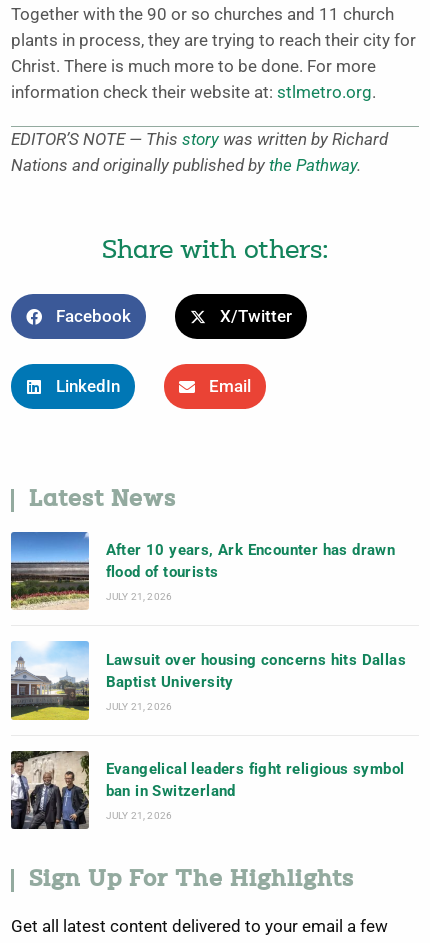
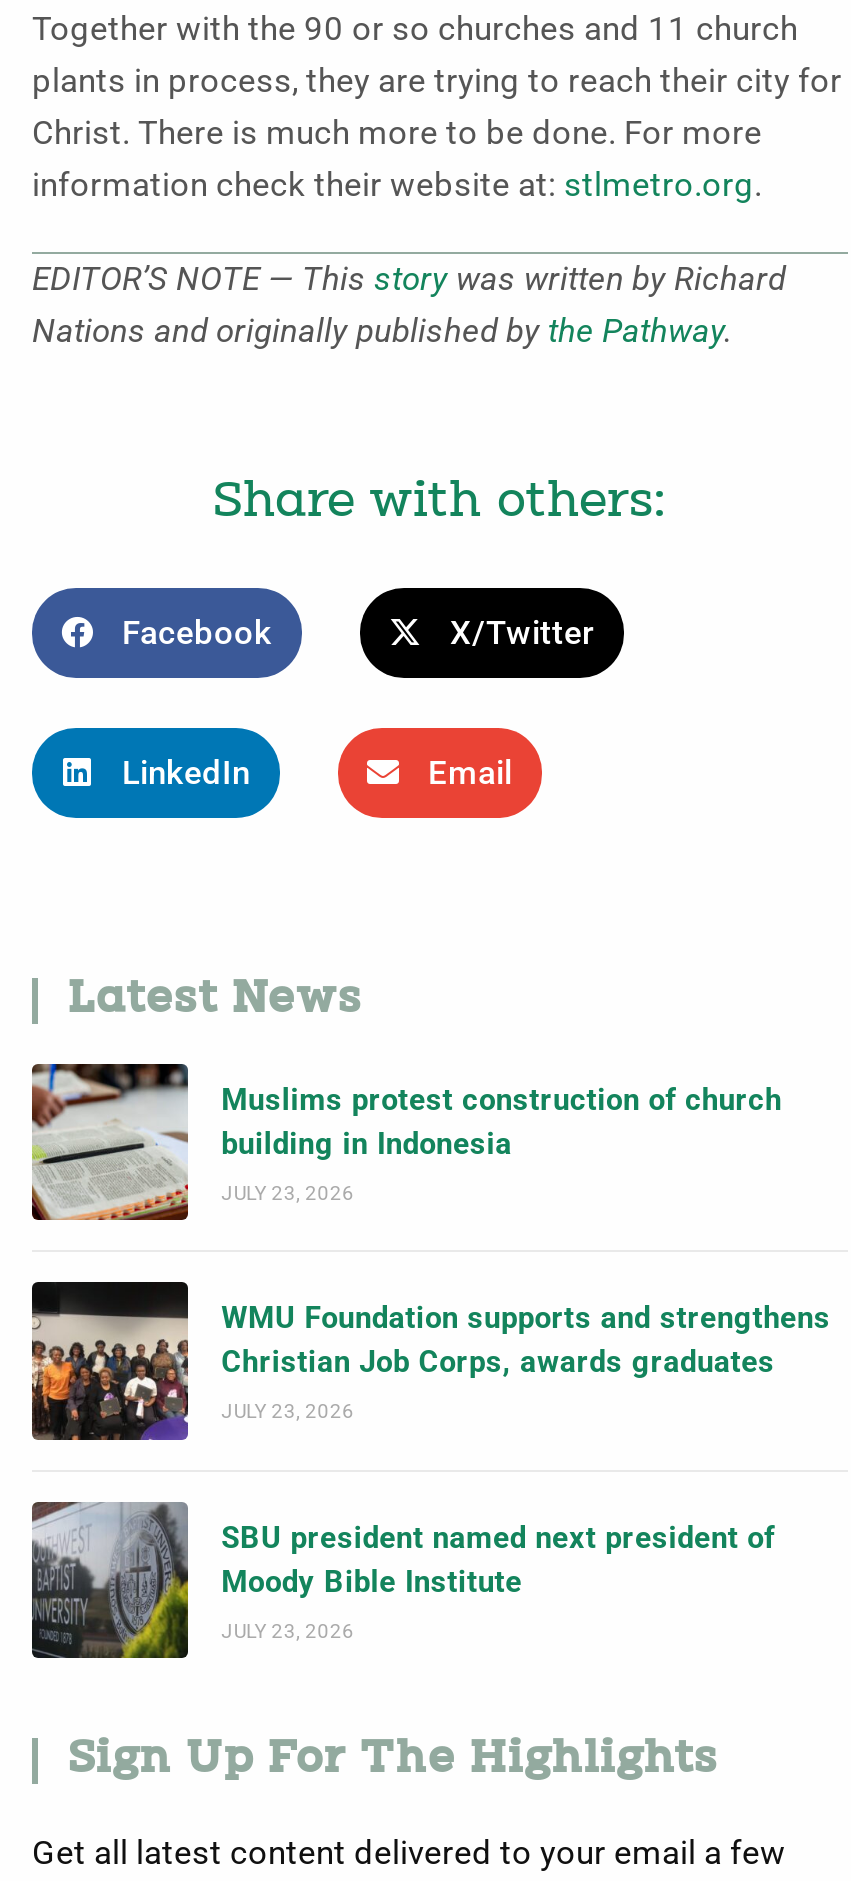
[10,531,395,610] [image] | After 10 years, Ark Encounter has drawn | flood of tourists -> [30,1062,782,1222] [image] | Muslims protest construction of church | building in Indonesia
[106,591,172,602] JULY 21, 2026 -> [221,1182,355,1204] JULY 23, 2026
[11,641,406,721] [image] | Lawsuit over housing concerns hits Dallas | Baptist University -> [30,1280,831,1442] [image] | WMU Foundation supports and strengthens | Christian Job Corps, awards graduates
[106,700,172,711] JULY 21, 2026 -> [221,1401,355,1423] JULY 23, 2026
[10,750,404,829] [image] | Evangelical leaders fight religious symbol | ban in Switzerland -> [30,1502,775,1660] [image] | SBU president named next president of | Moody Bible Institute
[106,810,172,821] JULY 21, 2026 -> [221,1620,355,1642] JULY 23, 2026

